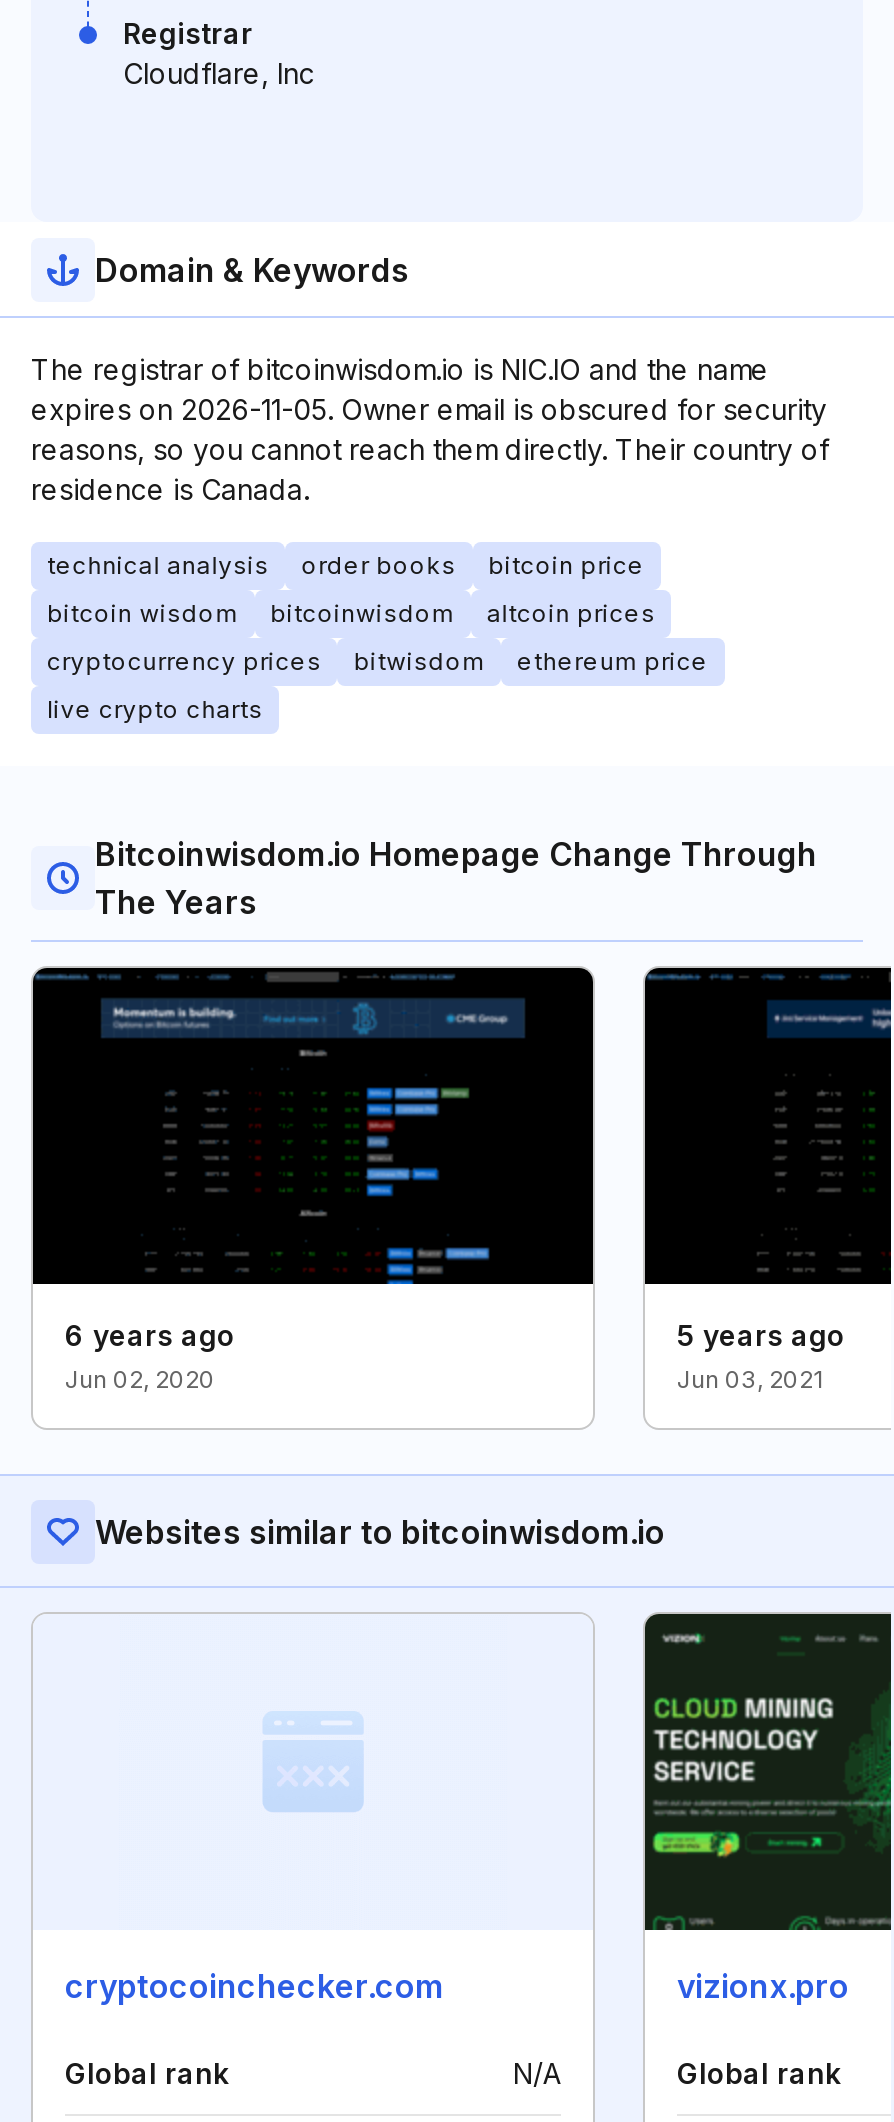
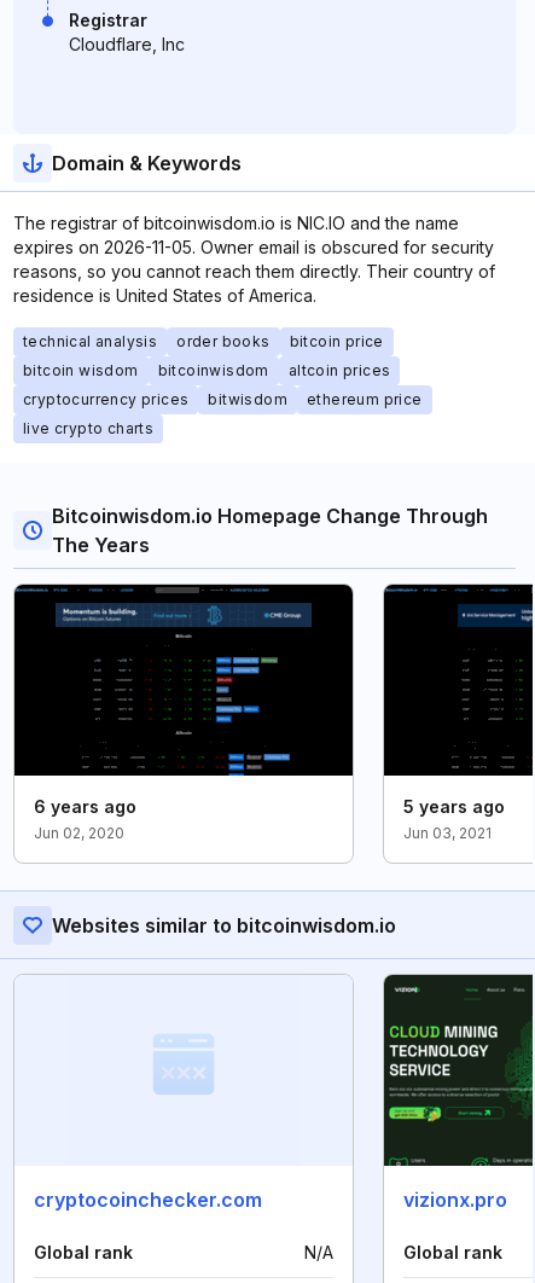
[31,472,309,506] residence is Canada. -> [13,285,316,306] residence is United States of America.

